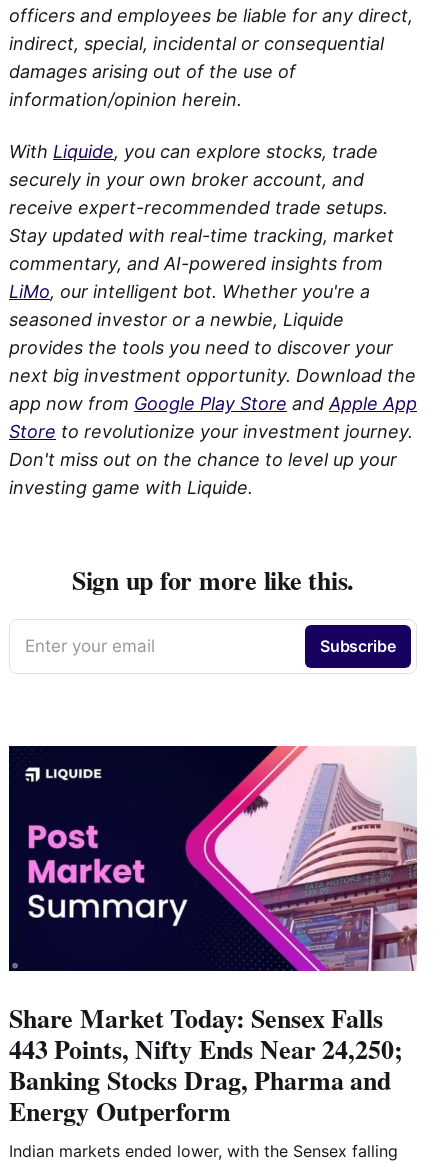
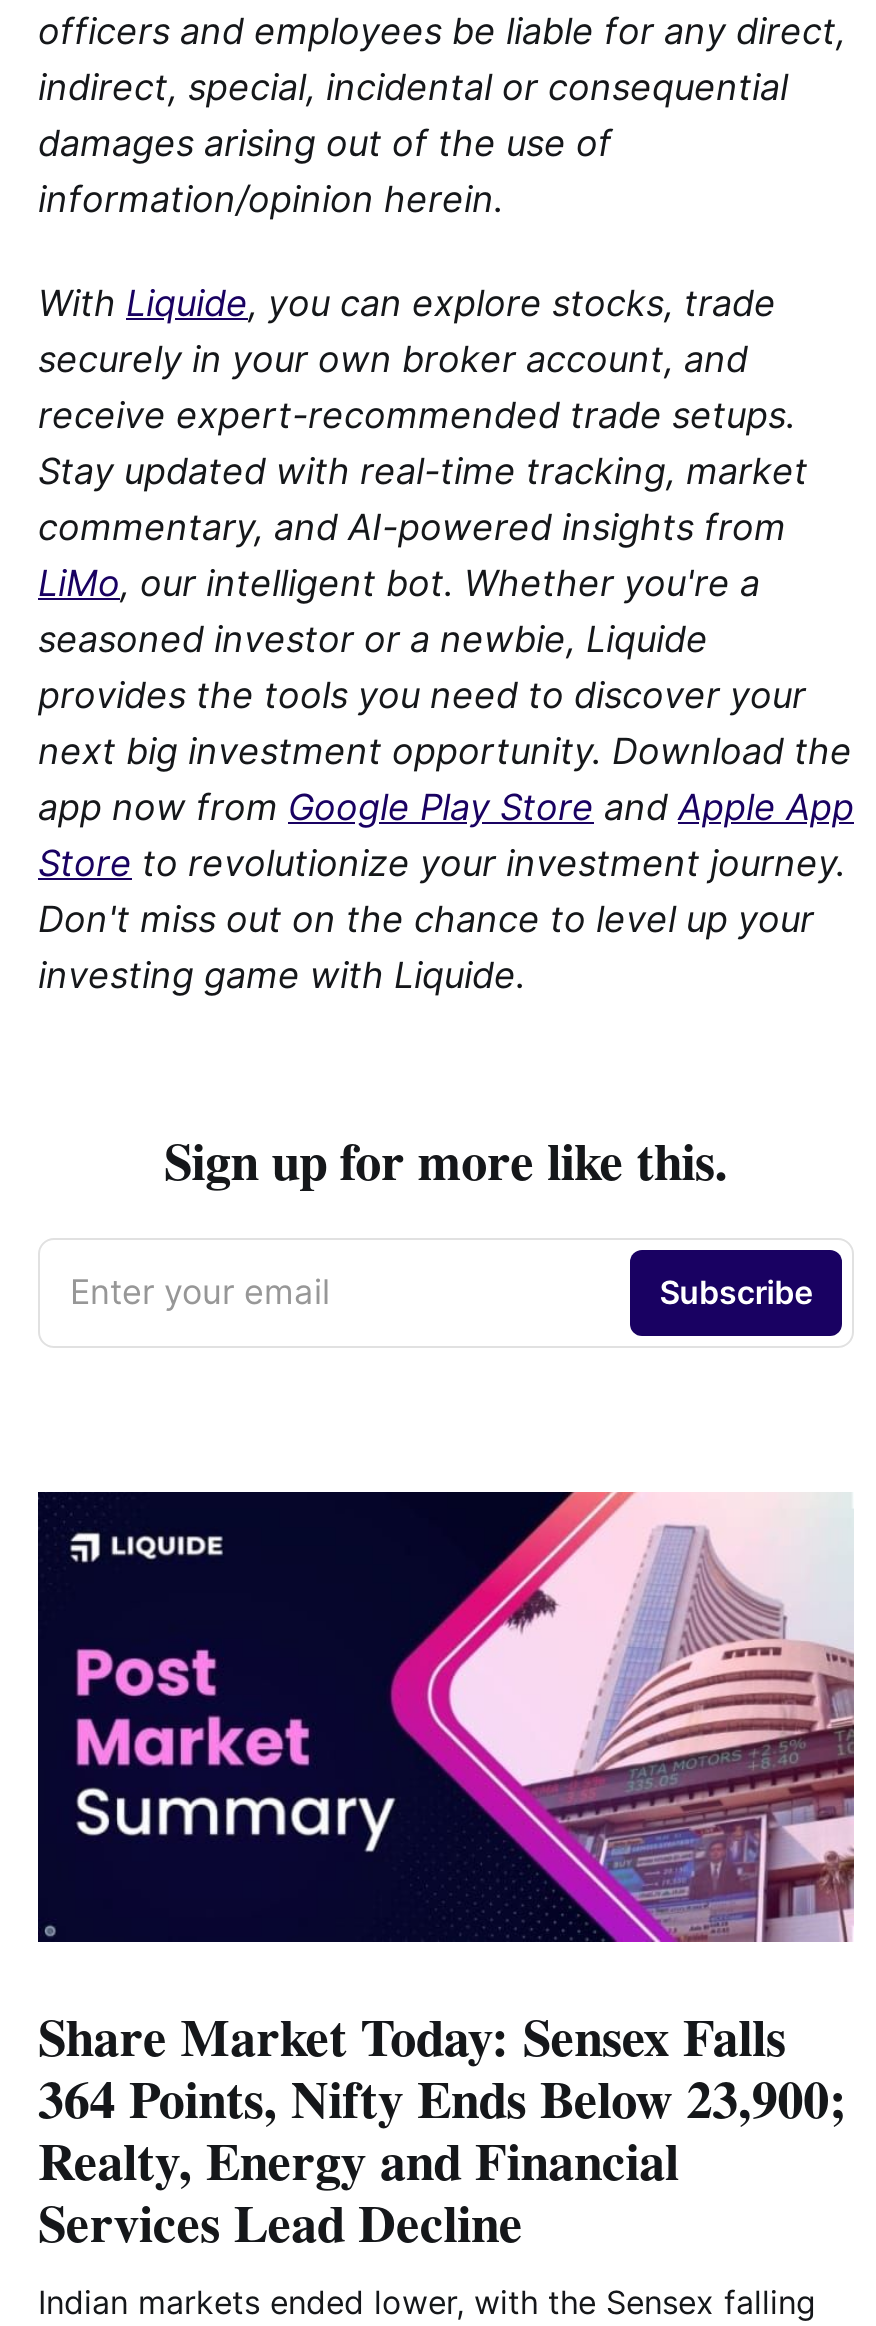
[9,1030,402,1130] 443 Points, Nifty Ends Near 24,250; | Banking Stocks Drag, Pharma and | Energy Outperform -> [38,2060,847,2260] 364 Points, Nifty Ends Below 23,900; | Realty, Energy and Financial | Services Lead Decline

